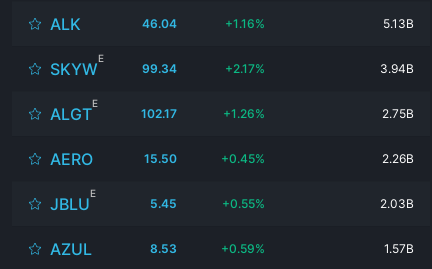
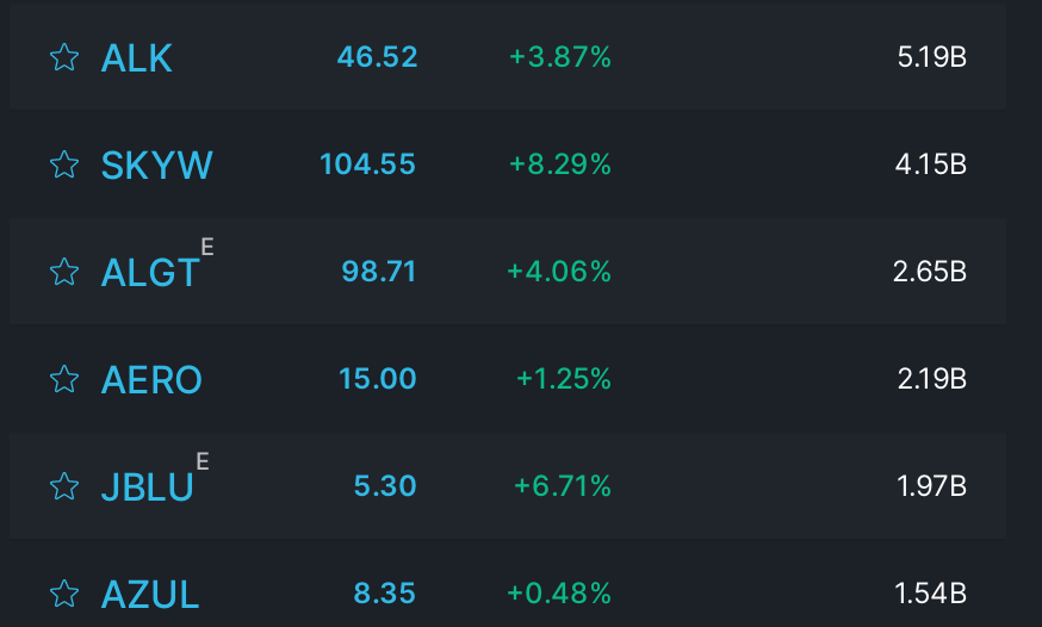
[142,15,414,30] 46.04 | +1.16% | 5.13B -> [336,37,968,73] 46.52 | +3.87% | 5.19B
[98,52,414,75] E | 99.34 | +2.17% | 3.94B -> [320,144,968,180] 104.55 | +8.29% | 4.15B
[141,105,414,120] 102.17 | +1.26% | 2.75B -> [341,252,968,287] 98.71 | +4.06% | 2.65B
[144,150,414,165] 15.50 | +0.45% | 2.26B -> [339,359,968,395] 15.00 | +1.25% | 2.19B
[150,195,414,210] 5.45 | +0.55% | 2.03B -> [353,466,968,502] 5.30 | +6.71% | 1.97B
[150,240,414,255] 8.53 | +0.59% | 1.57B -> [353,573,968,609] 8.35 | +0.48% | 1.54B

